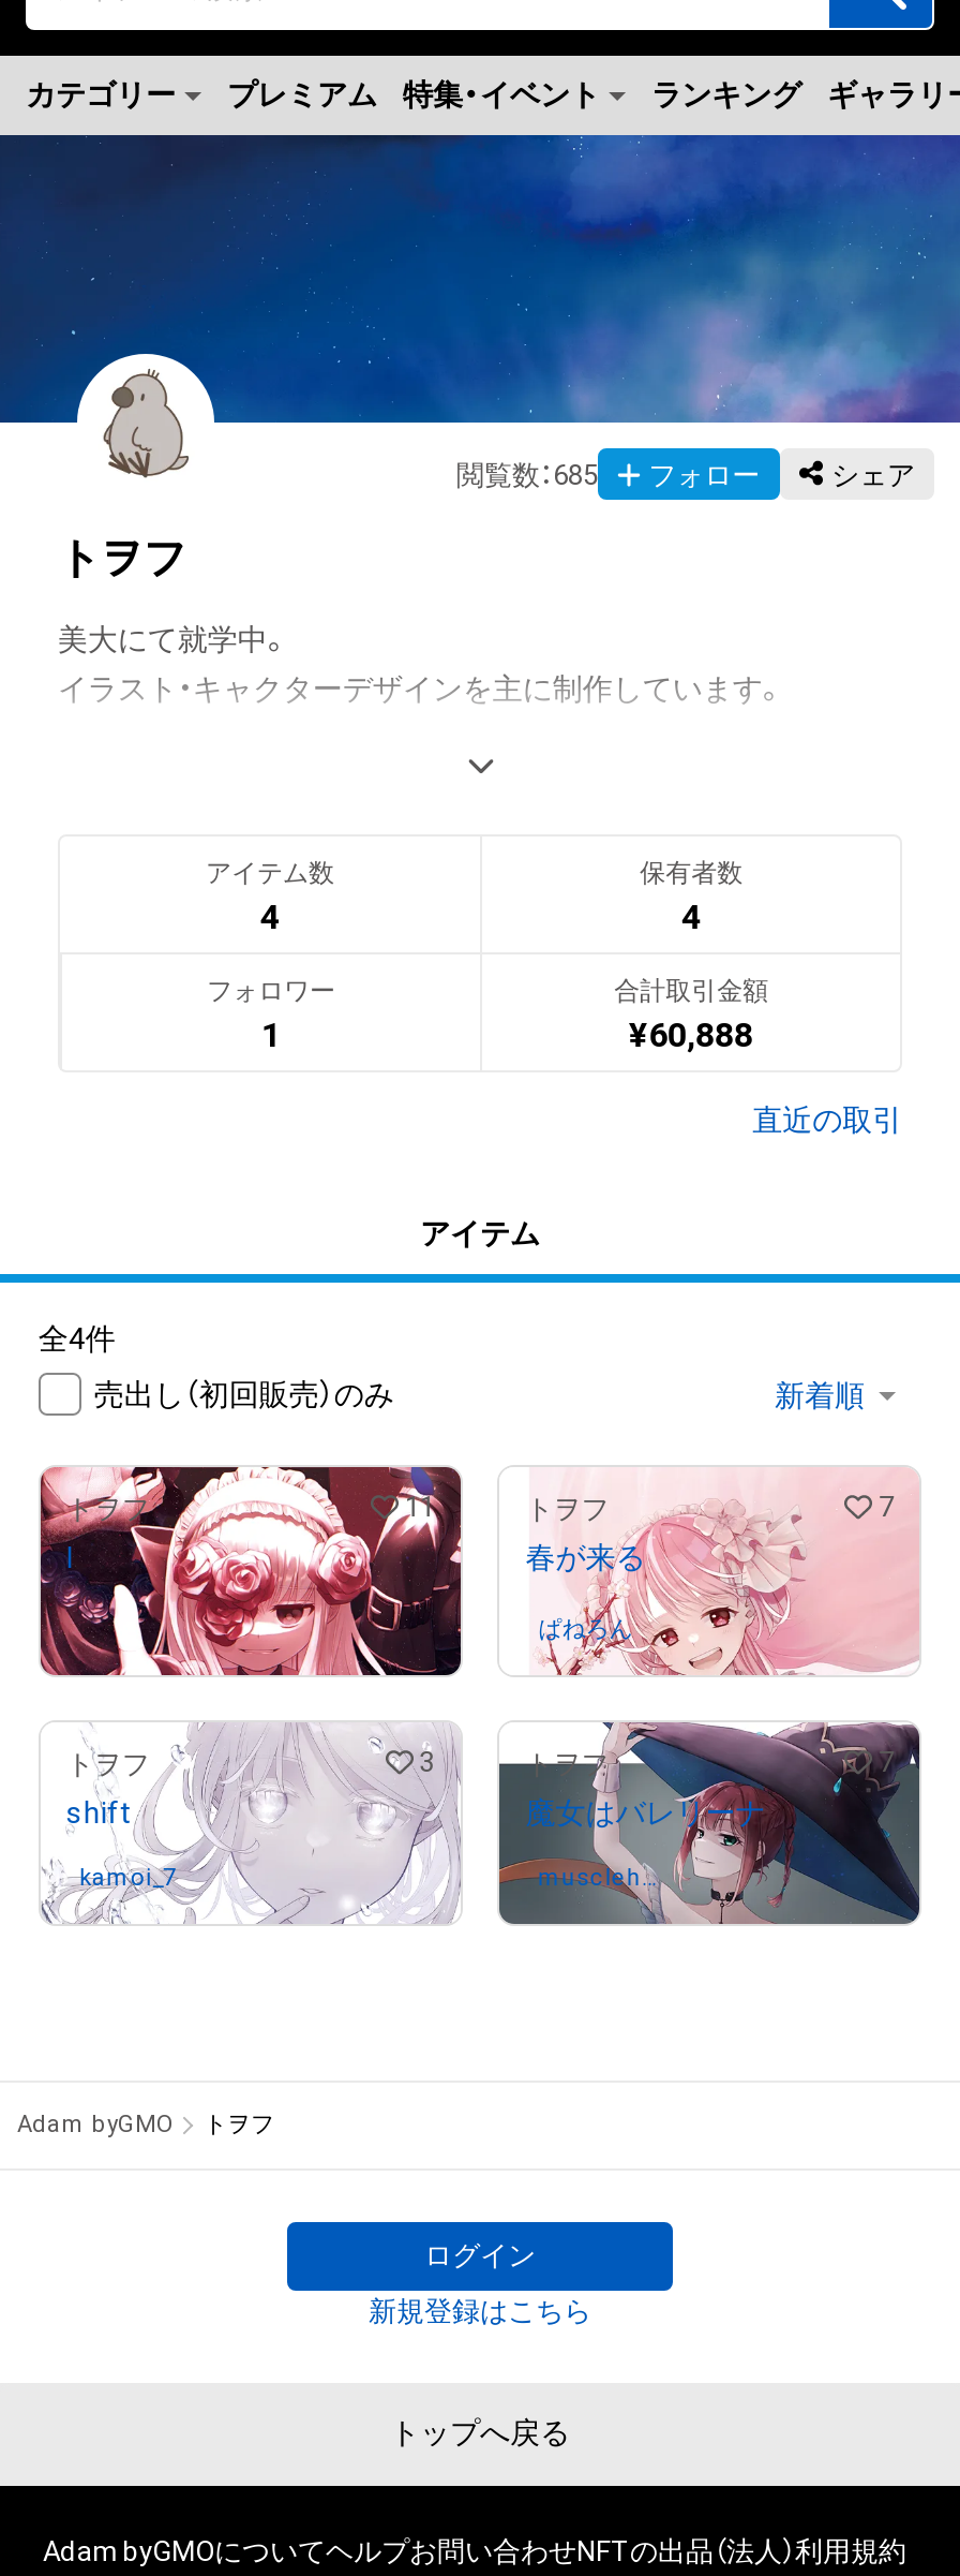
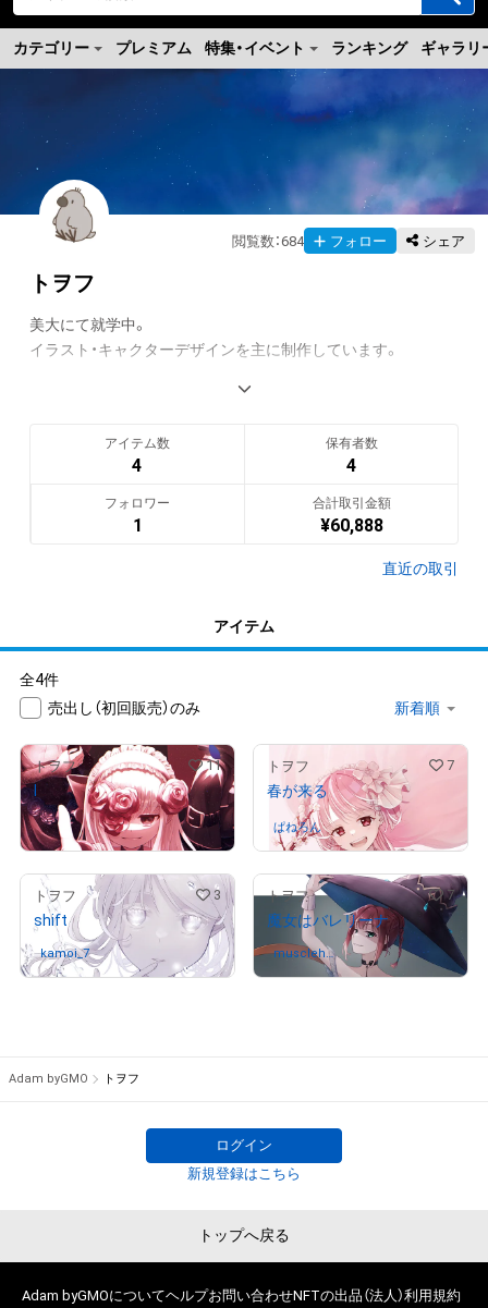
[456,458,760,490] 閲覧数：685 フォロー -> [232,233,386,249] 閲覧数：684 フォロー

